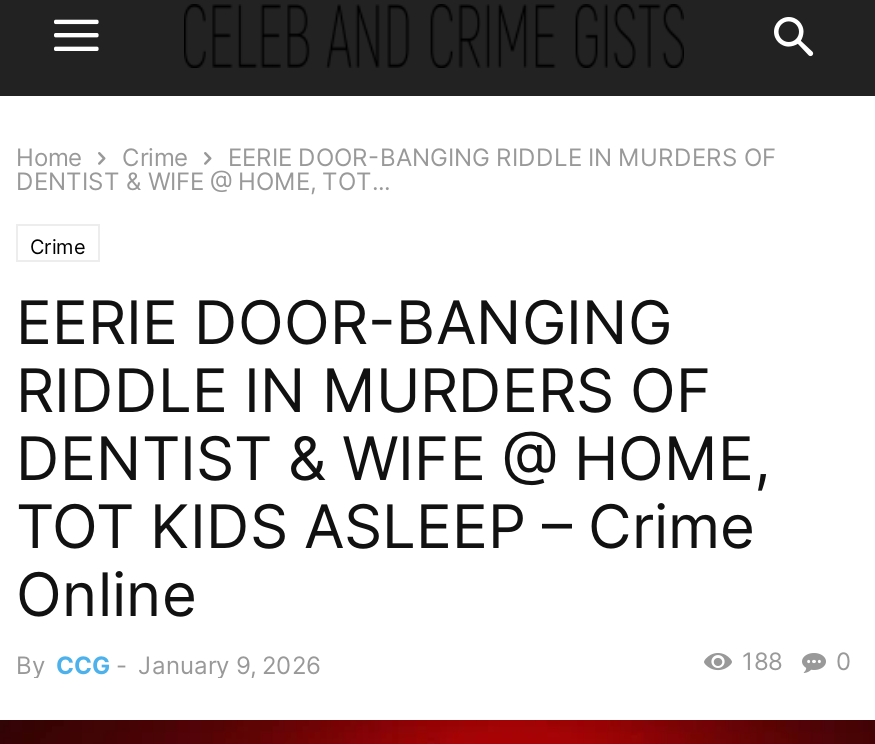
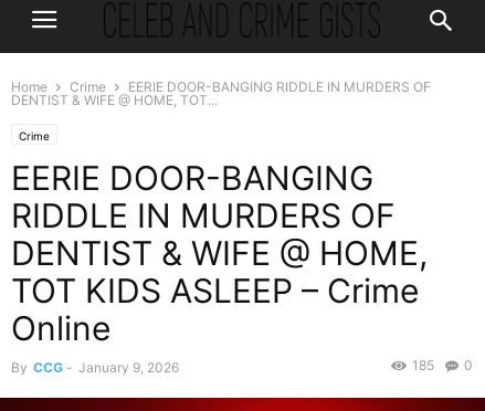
[742,646,852,676] 188 0 -> [412,357,473,373] 185 0

